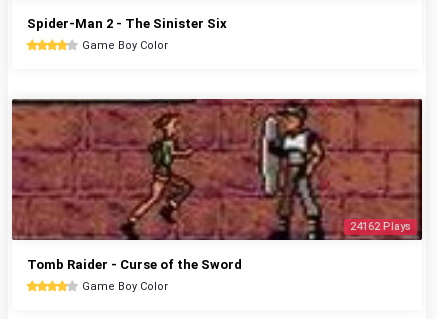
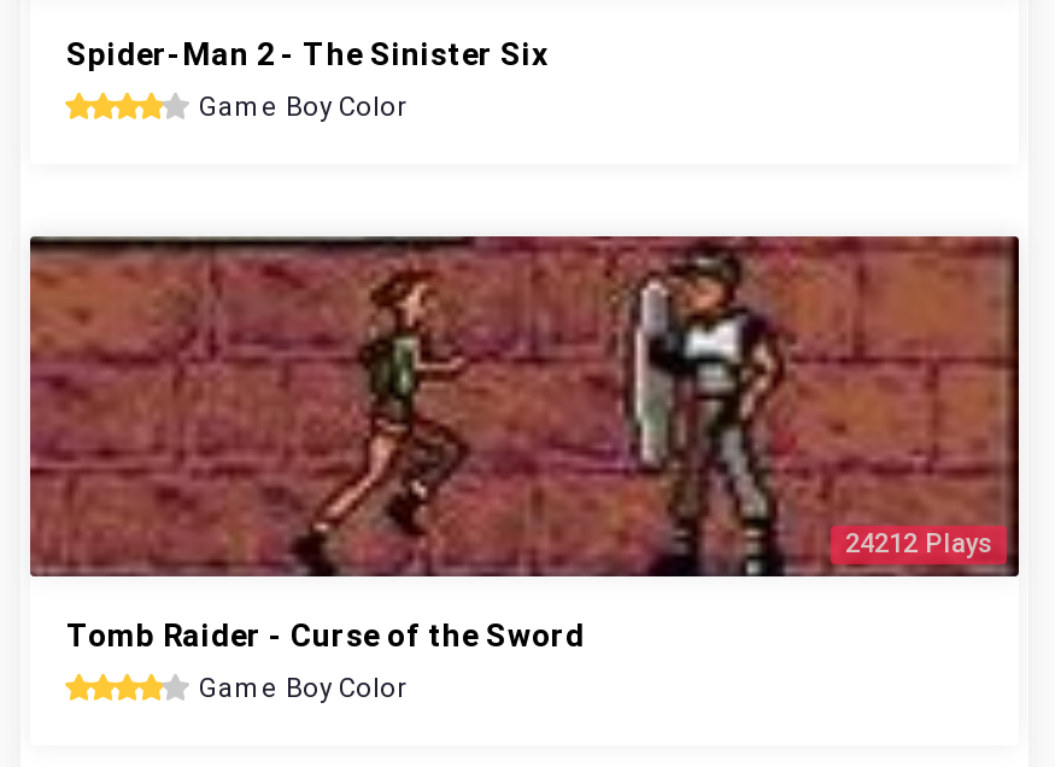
[350,220,411,233] 24162 Plays -> [845,528,992,560] 24212 Plays

